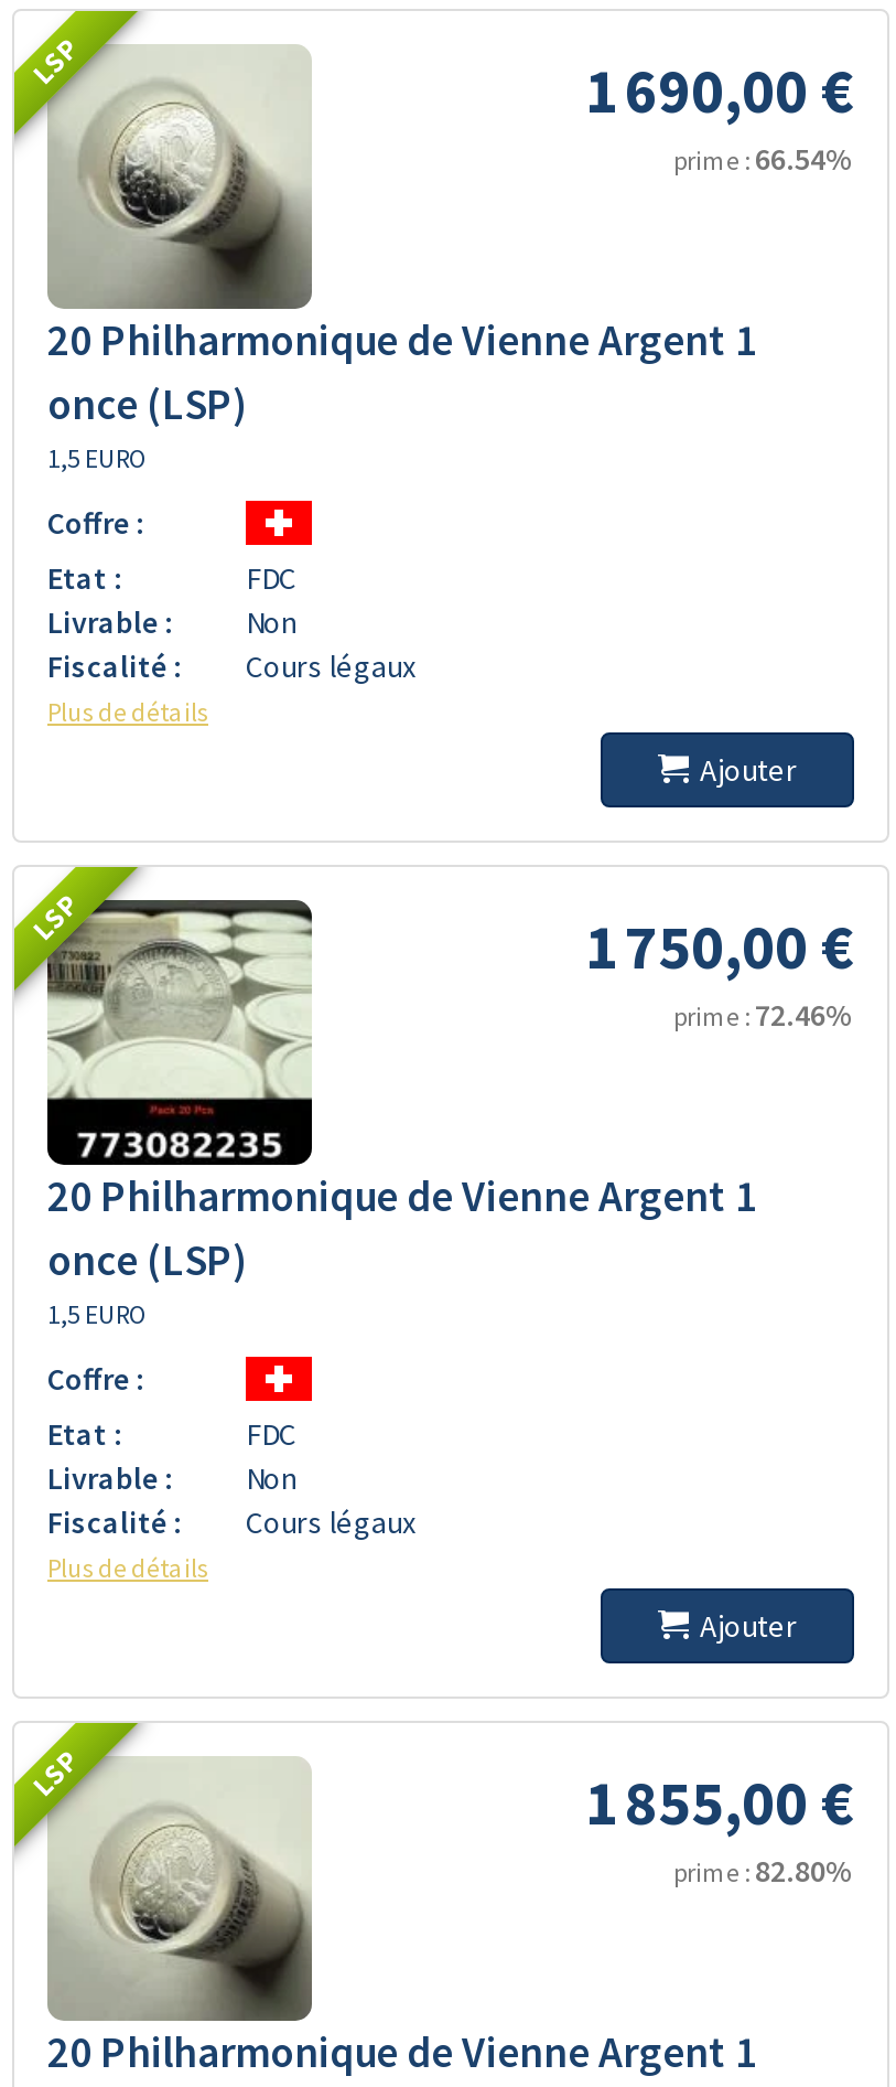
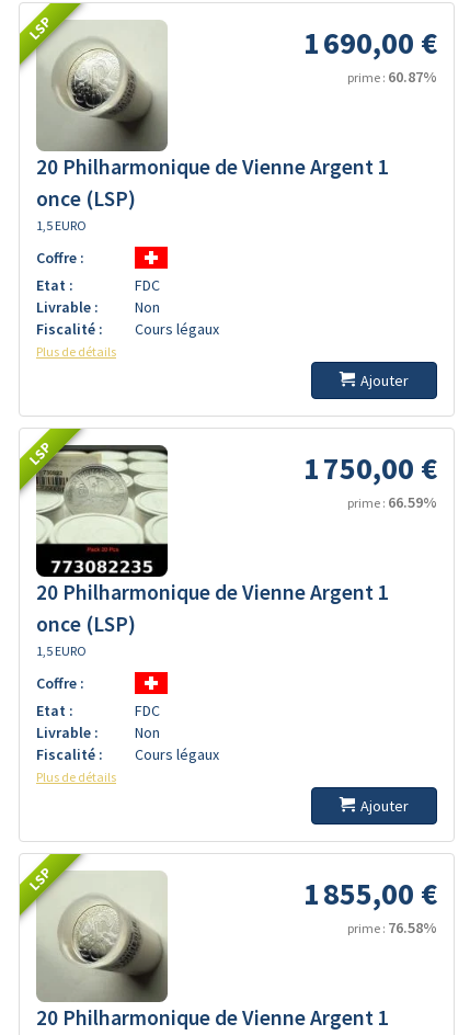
[673,139,854,179] prime :66.54% -> [347,67,437,87] prime :60.87%
[673,995,854,1035] prime :72.46% -> [347,492,437,512] prime :66.59%
[673,1851,854,1891] prime :82.80% -> [347,918,437,937] prime :76.58%

